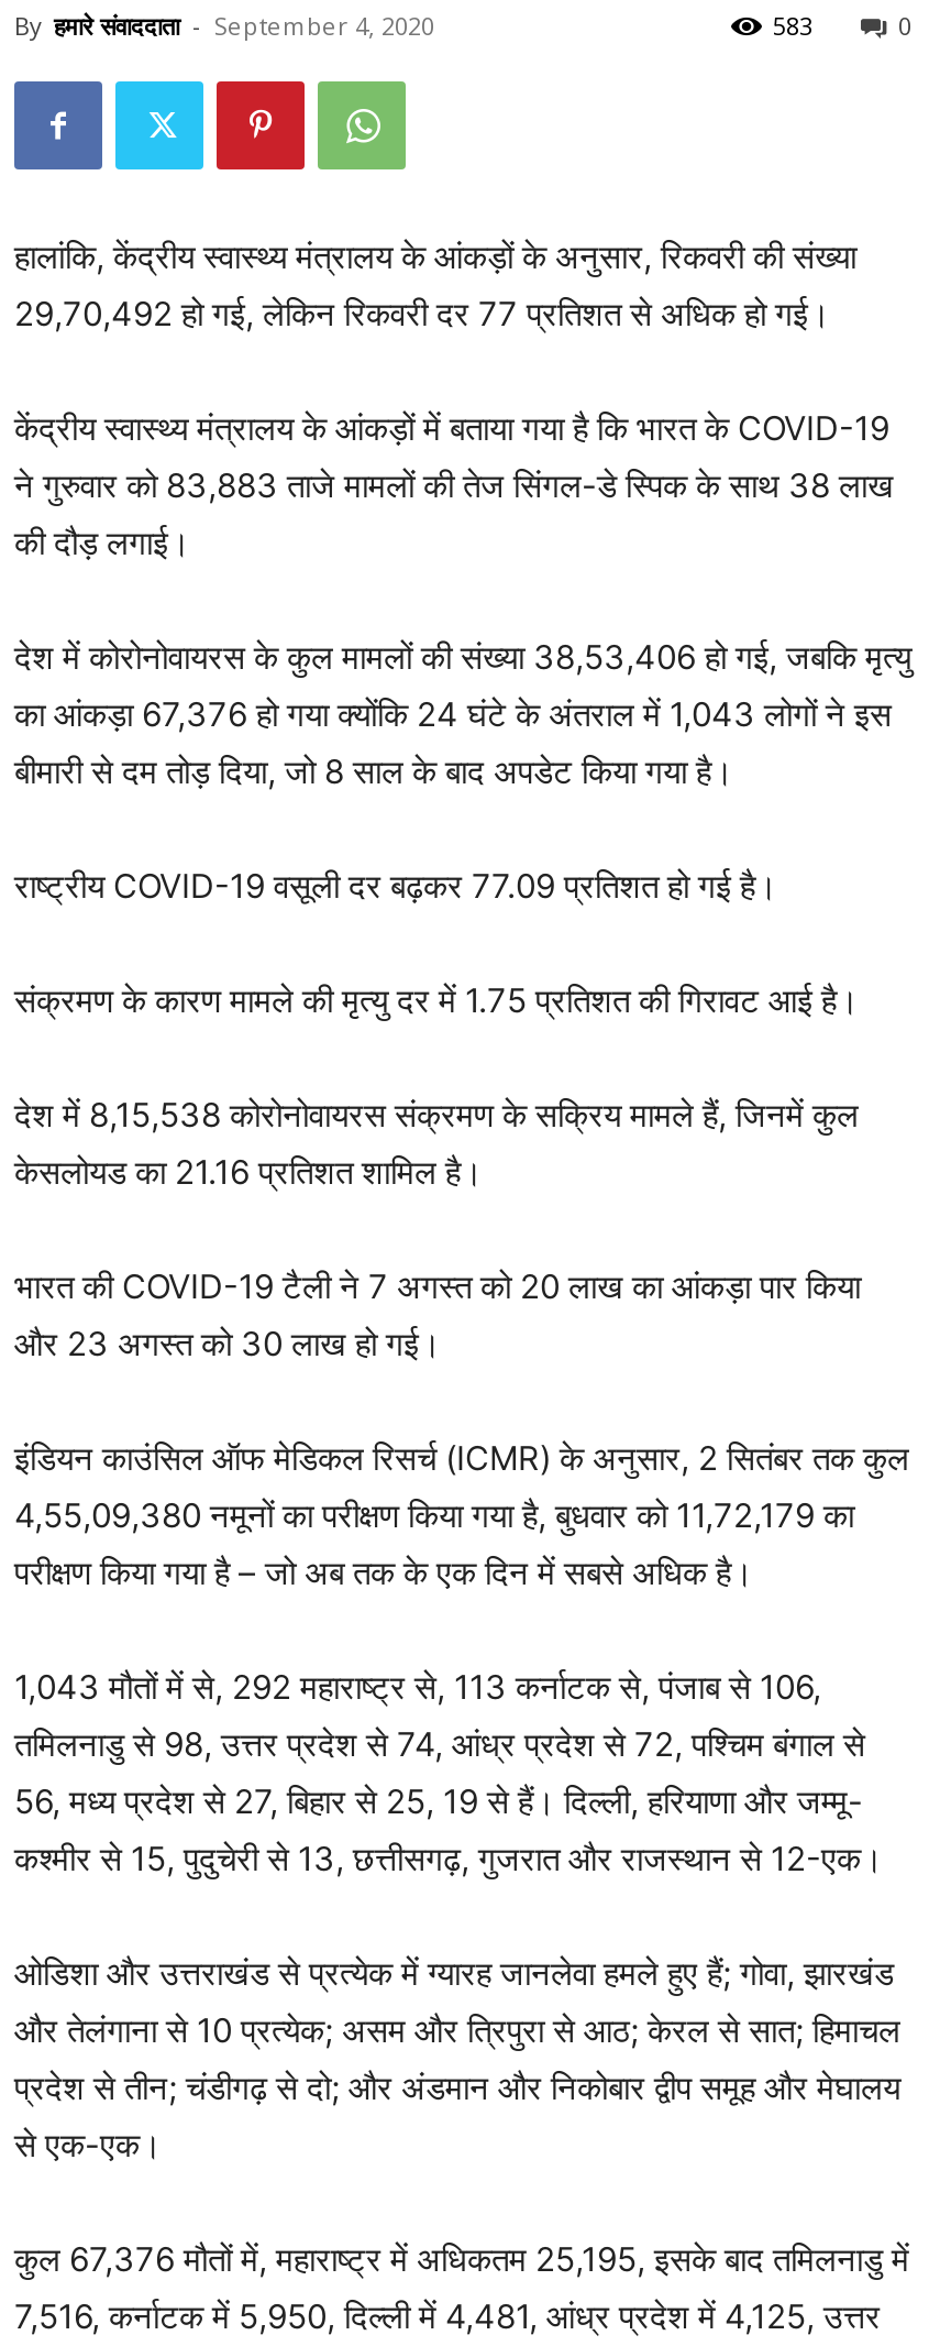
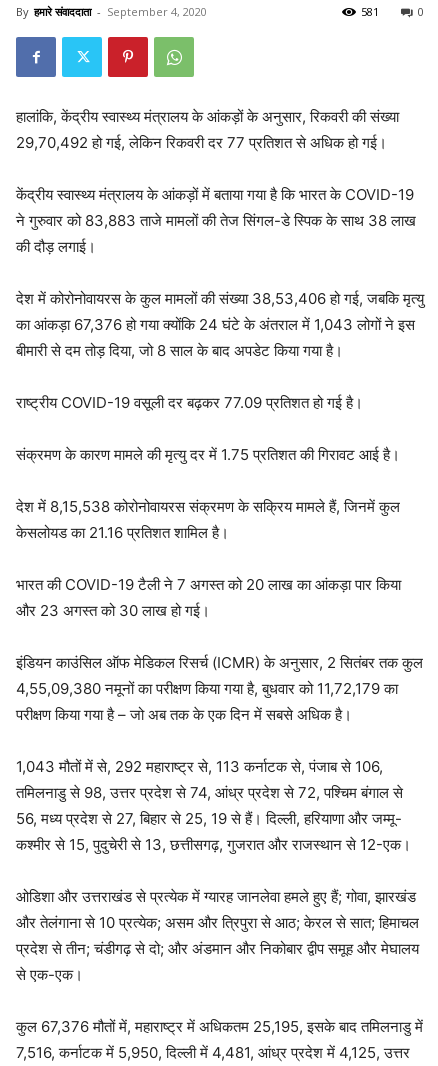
[773,9,812,42] 583 -> [361,4,379,19] 581

